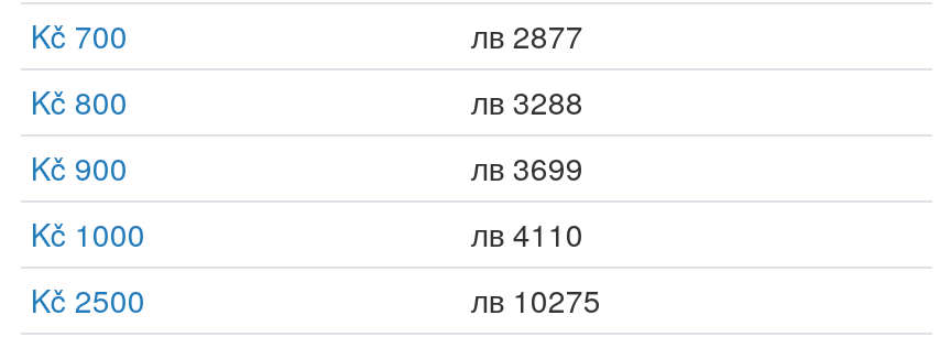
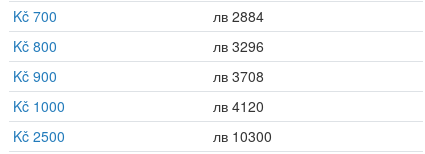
[471,13,583,57] лв 2877 -> [213,6,264,26] лв 2884
[471,79,583,123] лв 3288 -> [213,36,264,56] лв 3296
[471,145,583,189] лв 3699 -> [213,66,264,86] лв 3708
[471,211,583,256] лв 4110 -> [213,96,264,116] лв 4120
[471,278,601,322] лв 10275 -> [213,126,272,146] лв 10300

